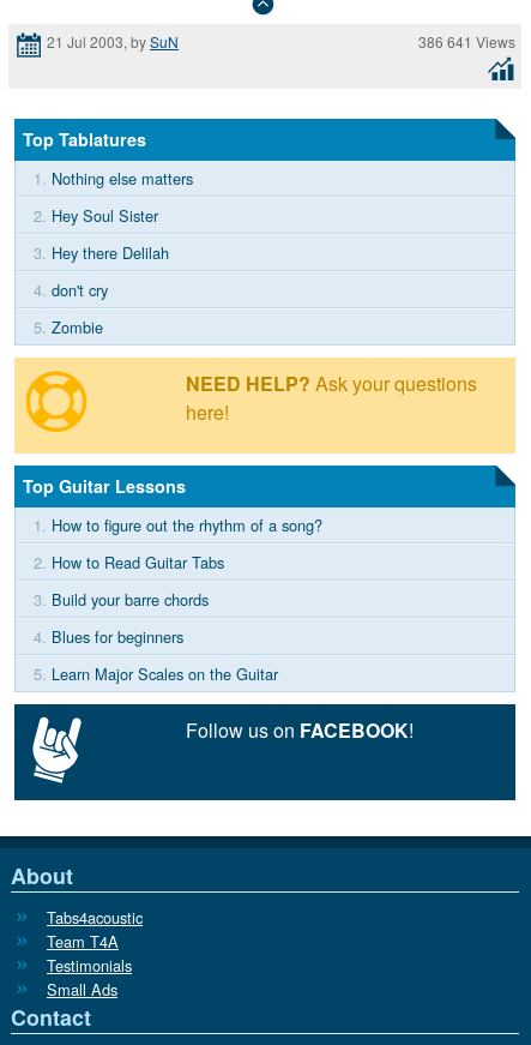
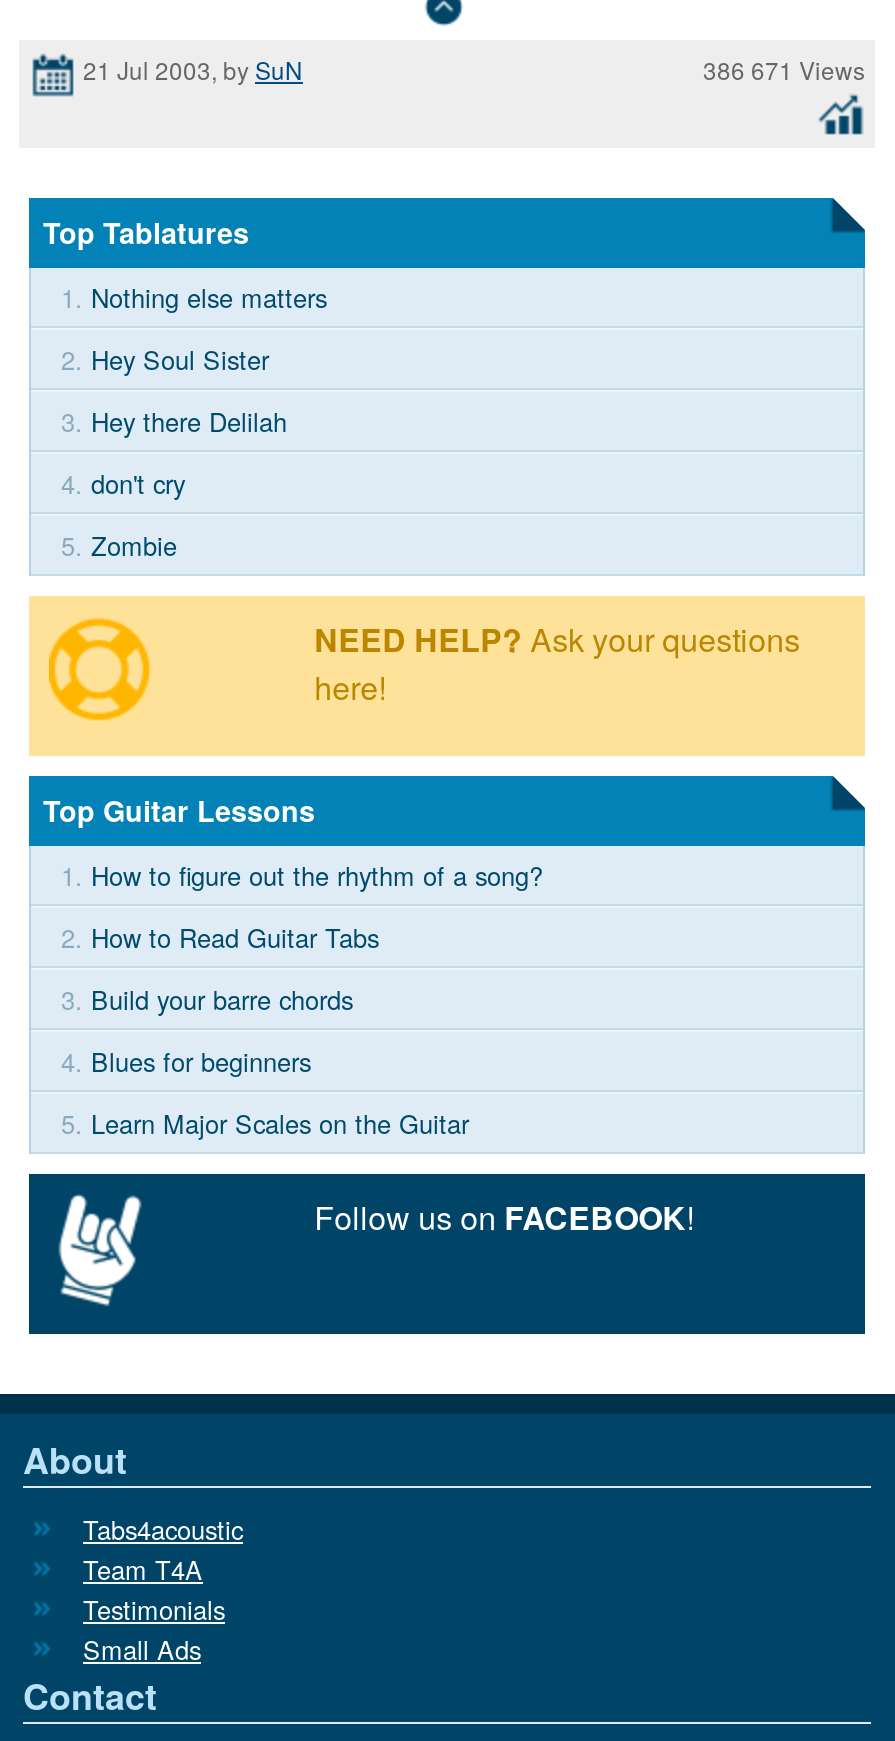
[418,32,515,52] 386 641 Views -> [703,53,865,87] 386 671 Views

